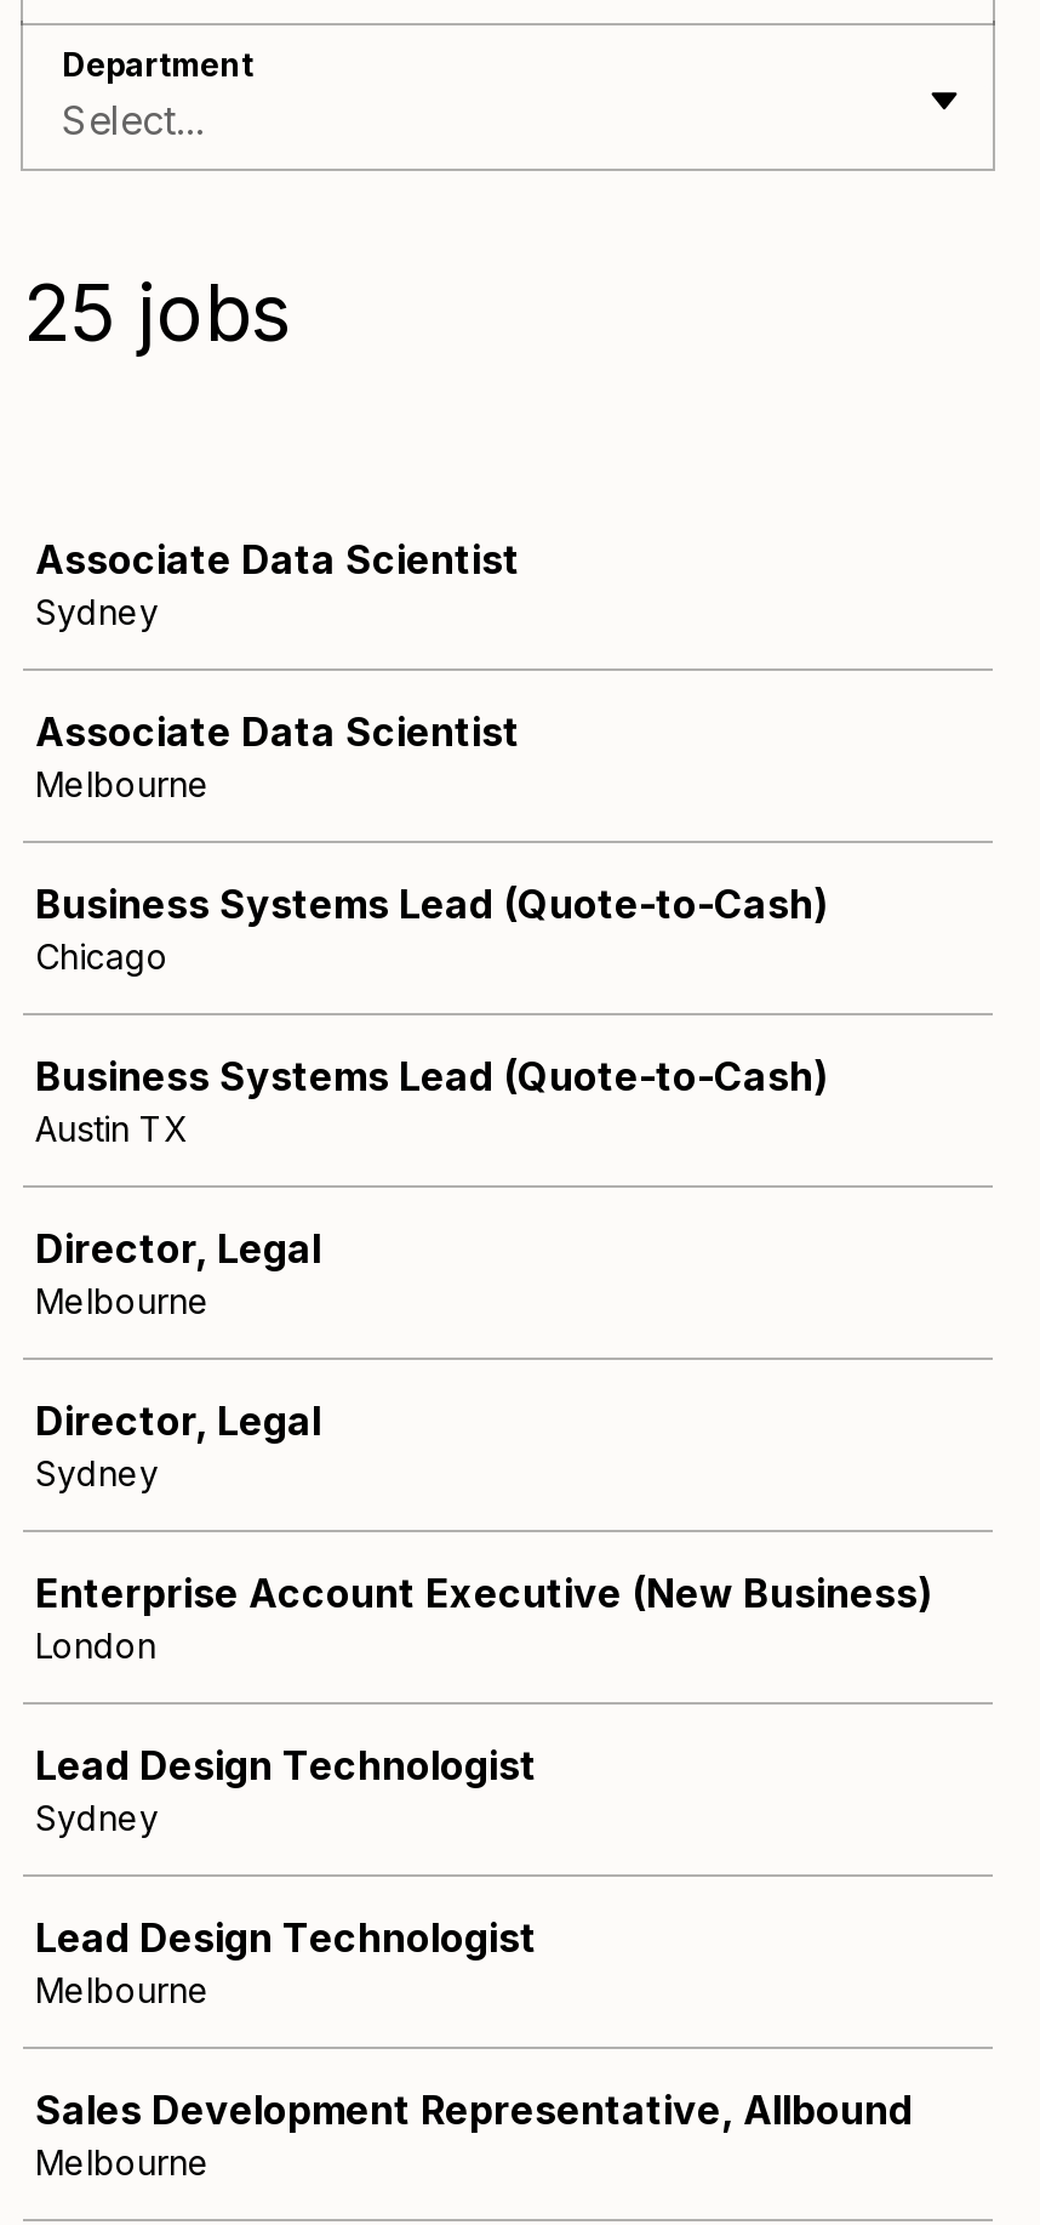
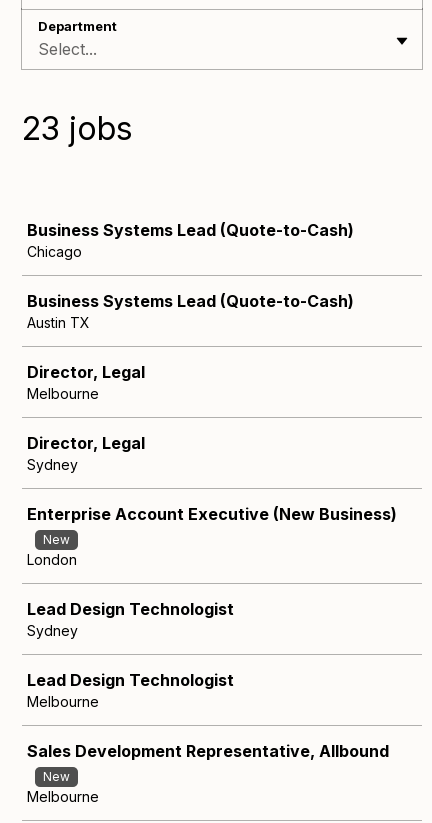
[23,266,292,360] 25 jobs -> [22,109,133,148] 23 jobs
[35,535,520,804] Associate Data Scientist | Sydney | Associate Data Scientist | Melbourne -> none
moved [35,880,932,1617] -> [27,220,397,524]: Business Systems Lead (Quote-to-Cash) | Chicago | Business Systems Lead (Quote-to-Cash) | ... | Sydney | Enterprise Account Executive (New Business)
moved [35,1624,913,2134] -> [27,551,389,761]: London | Lead Design Technologist | Sydney | Lead Design Technologist | Melbourne | Sales Development Representative, Allbound
none -> [43,532,70,547] New
none -> [43,769,70,784] New

